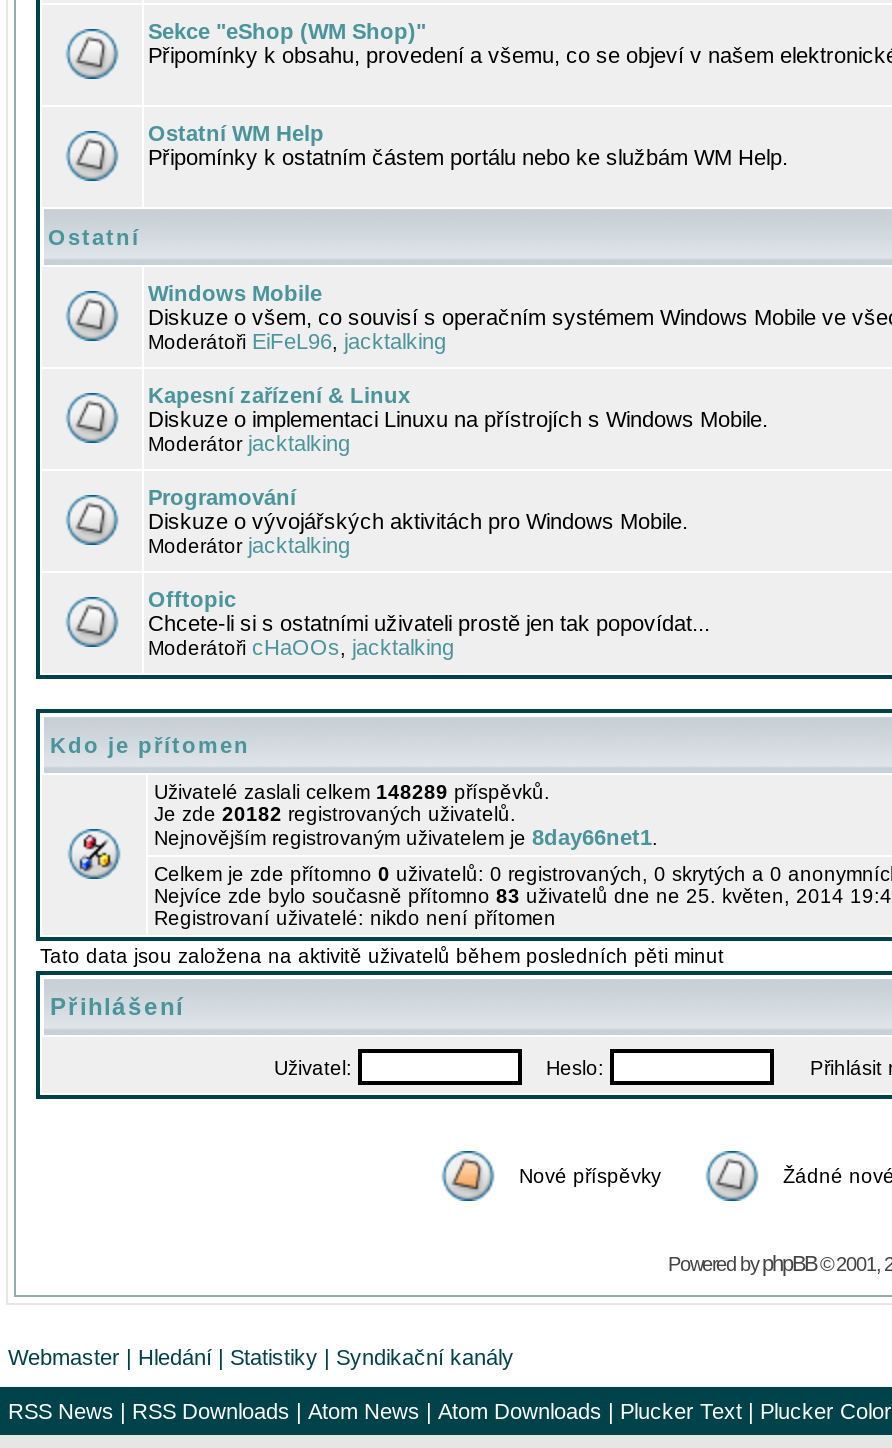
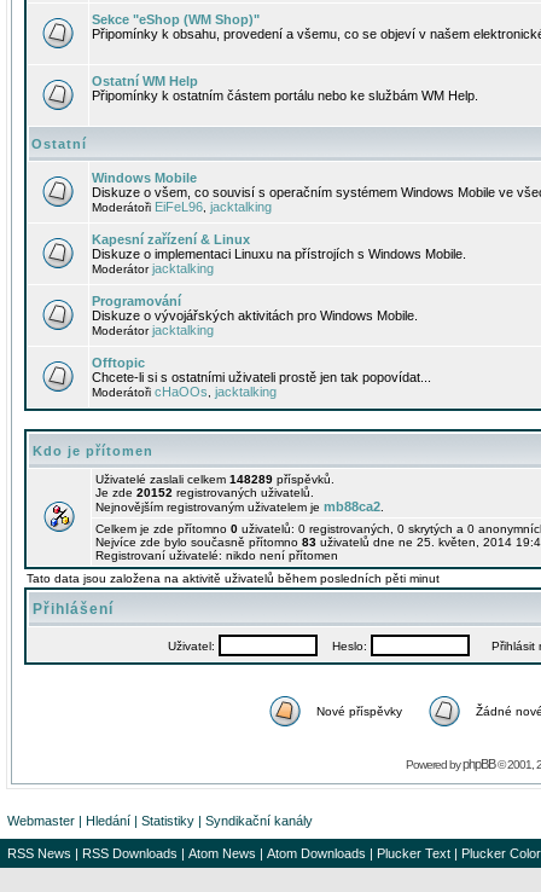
[154,803,516,825] Je zde 20182 registrovaných uživatelů. -> [95,486,314,499] Je zde 20152 registrovaných uživatelů.
[154,825,658,849] Nejnovějším registrovaným uživatelem je 8day66net1. -> [95,499,384,514] Nejnovějším registrovaným uživatelem je mb88ca2.

